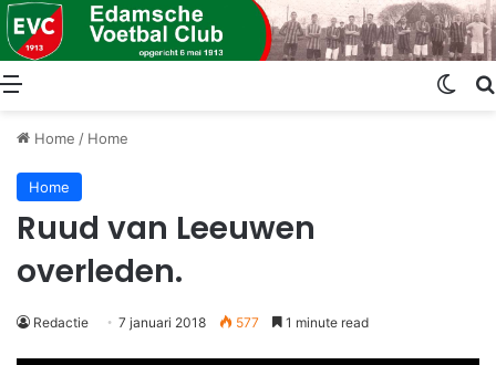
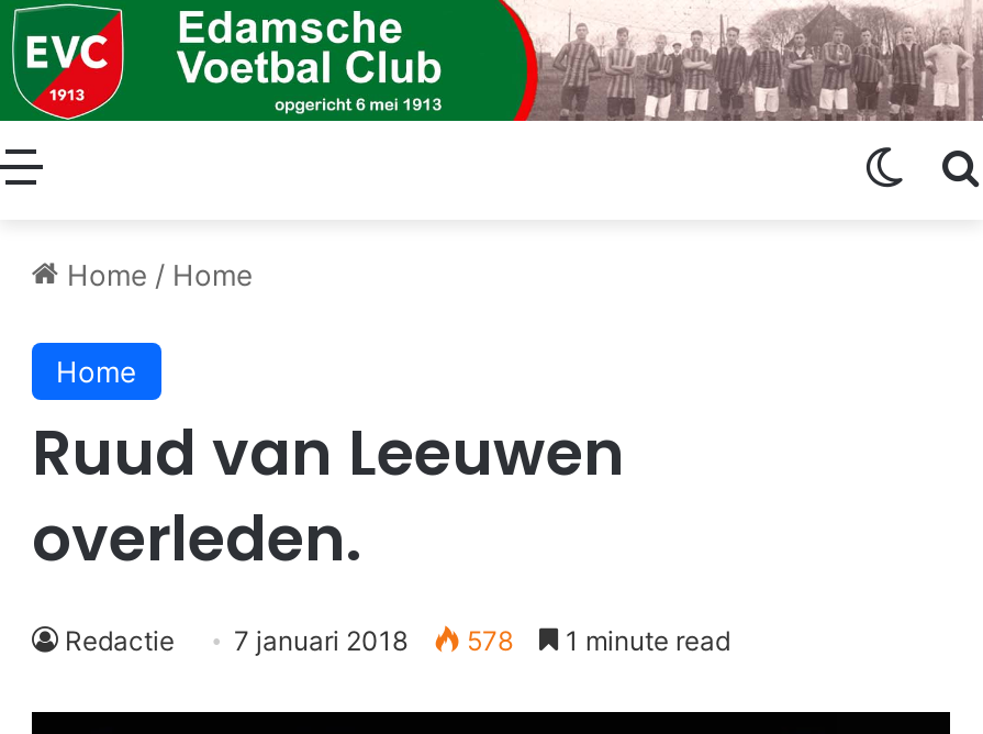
[33,314,369,331] Redactie 7 januari 2018 577 1 minute read -> [65,625,730,658] Redactie 7 januari 2018 578 1 minute read

